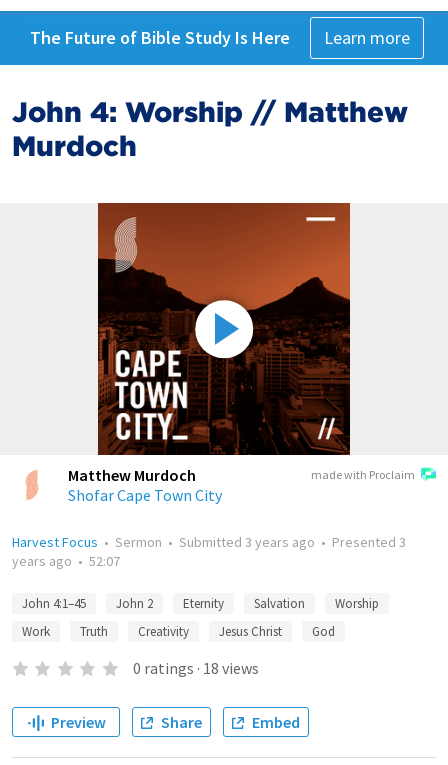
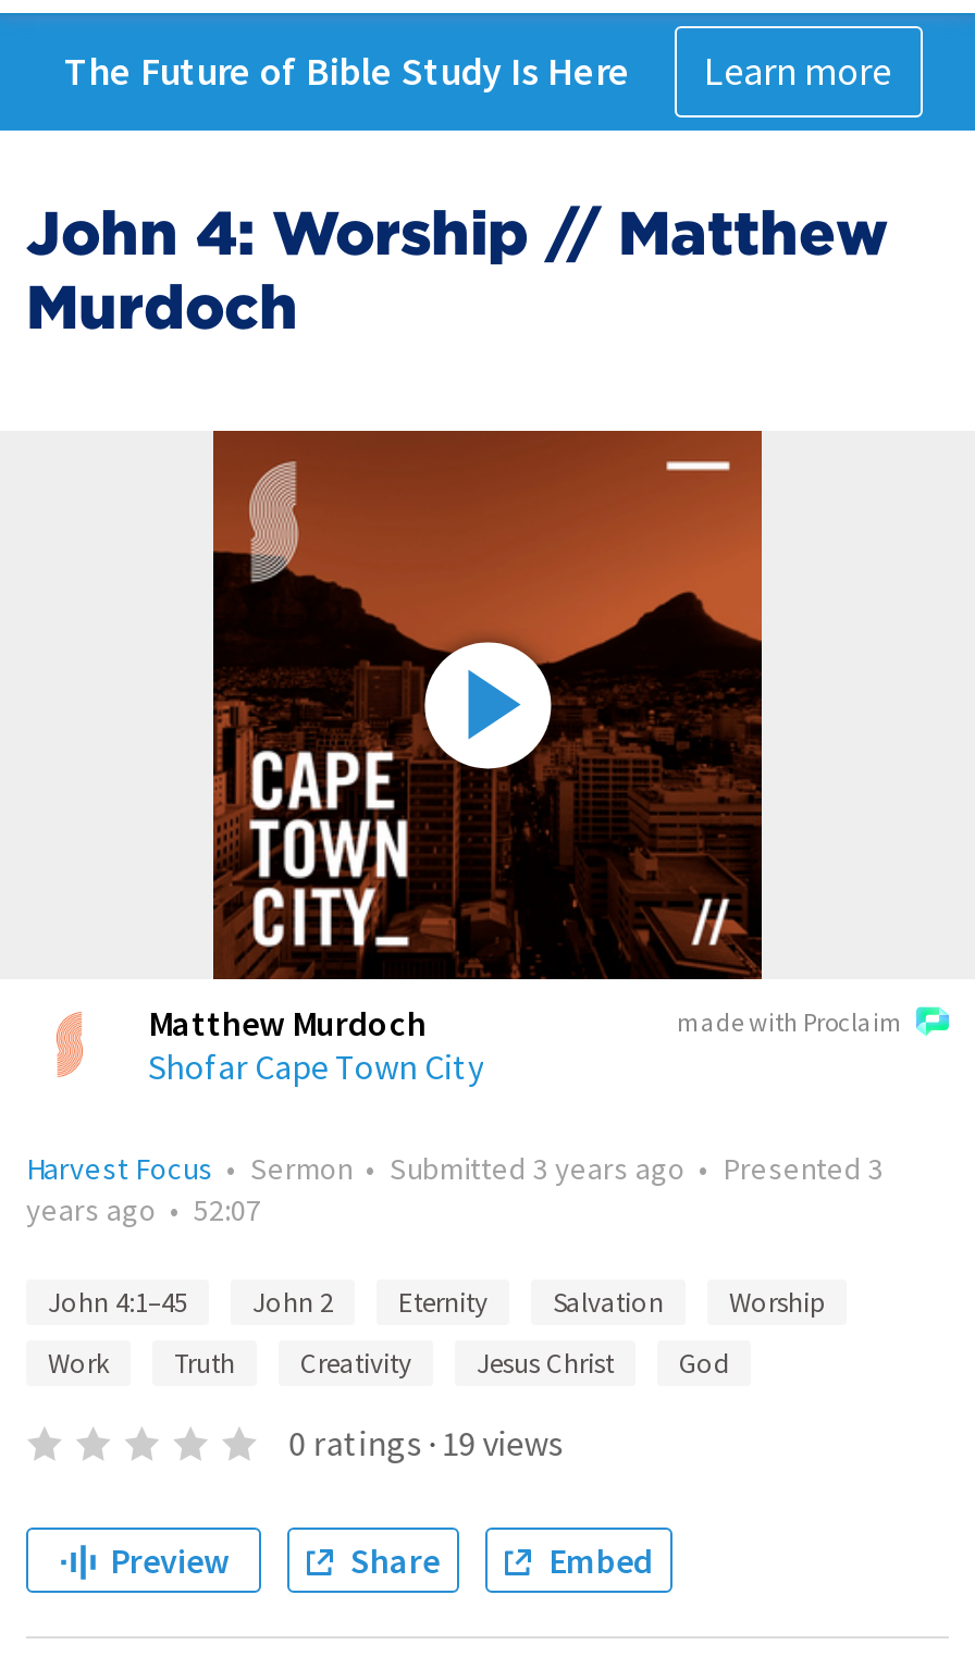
[133,658,259,678] 0 ratings · 18 views -> [289,1421,563,1464] 0 ratings · 19 views

